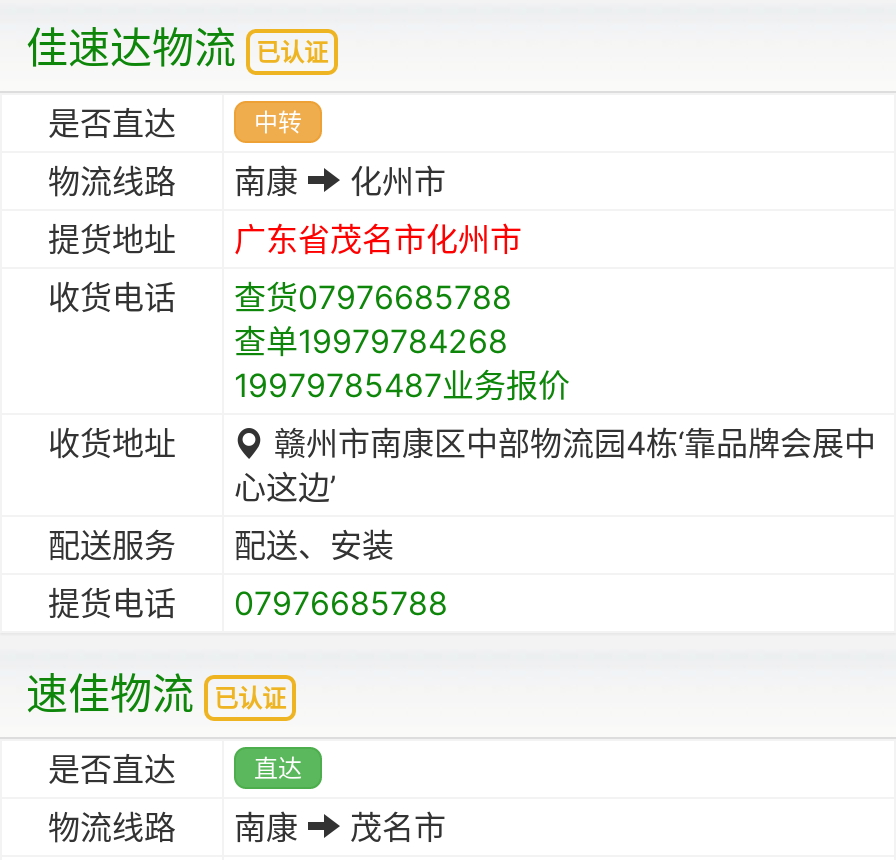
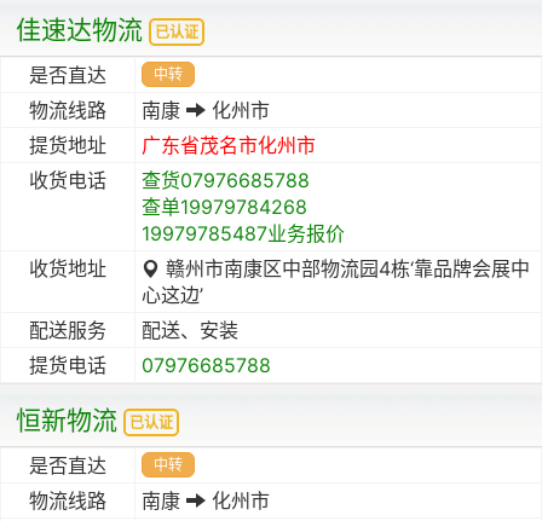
[26,669,194,719] 速佳物流 -> [16,405,117,435] 恒新物流
[254,753,302,783] 直达 -> [154,455,183,474] 中转
[340,807,446,847] 茂名市 -> [206,488,270,512] 化州市

